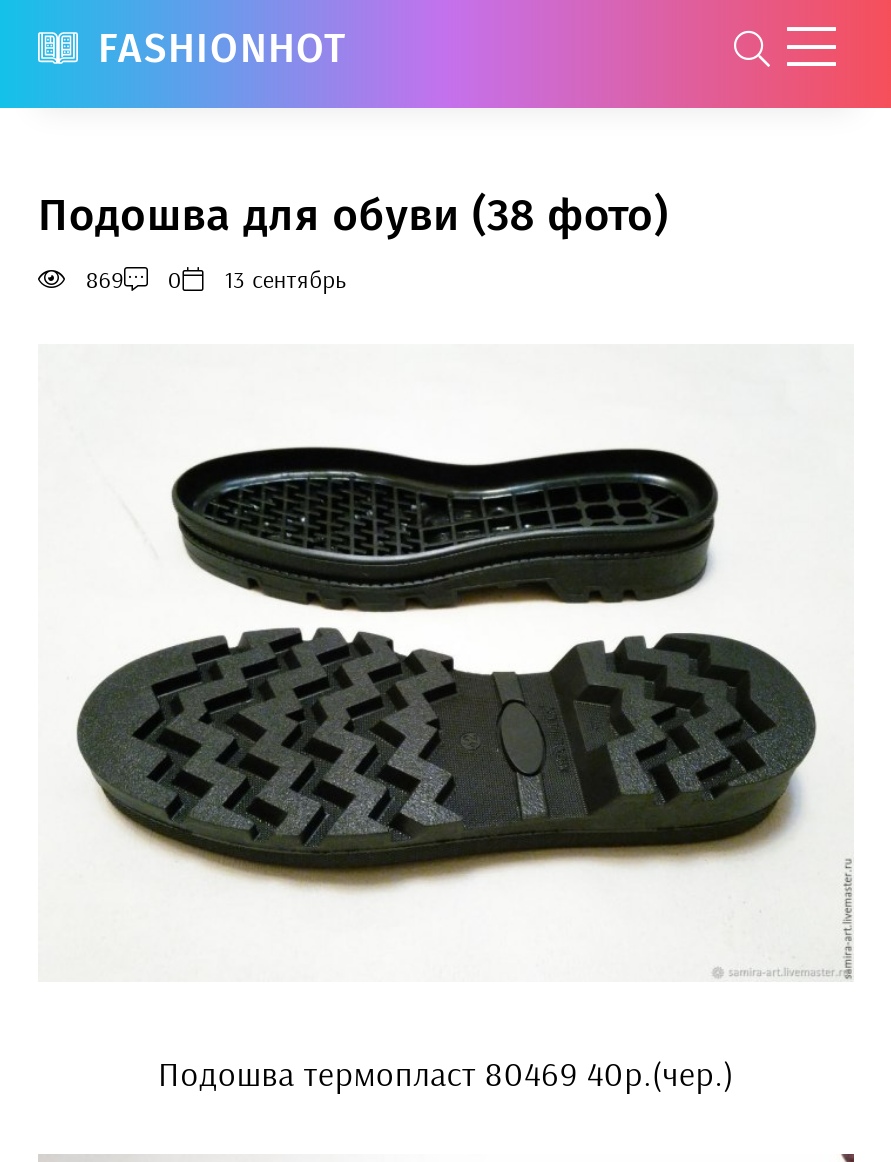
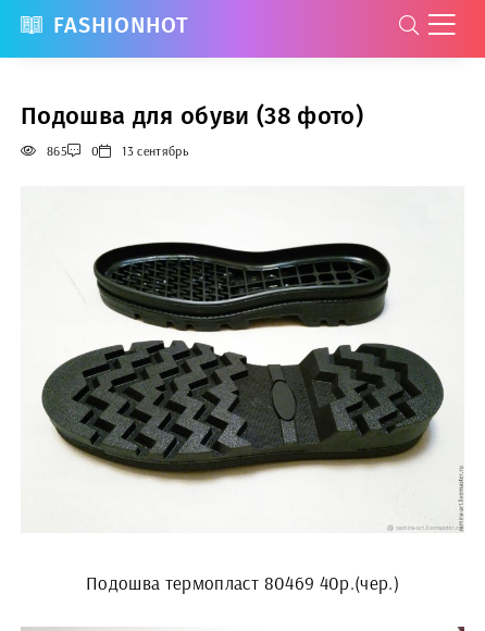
[86,264,346,294] 869 0 13 сентябрь -> [47,143,188,159] 865 0 13 сентябрь

